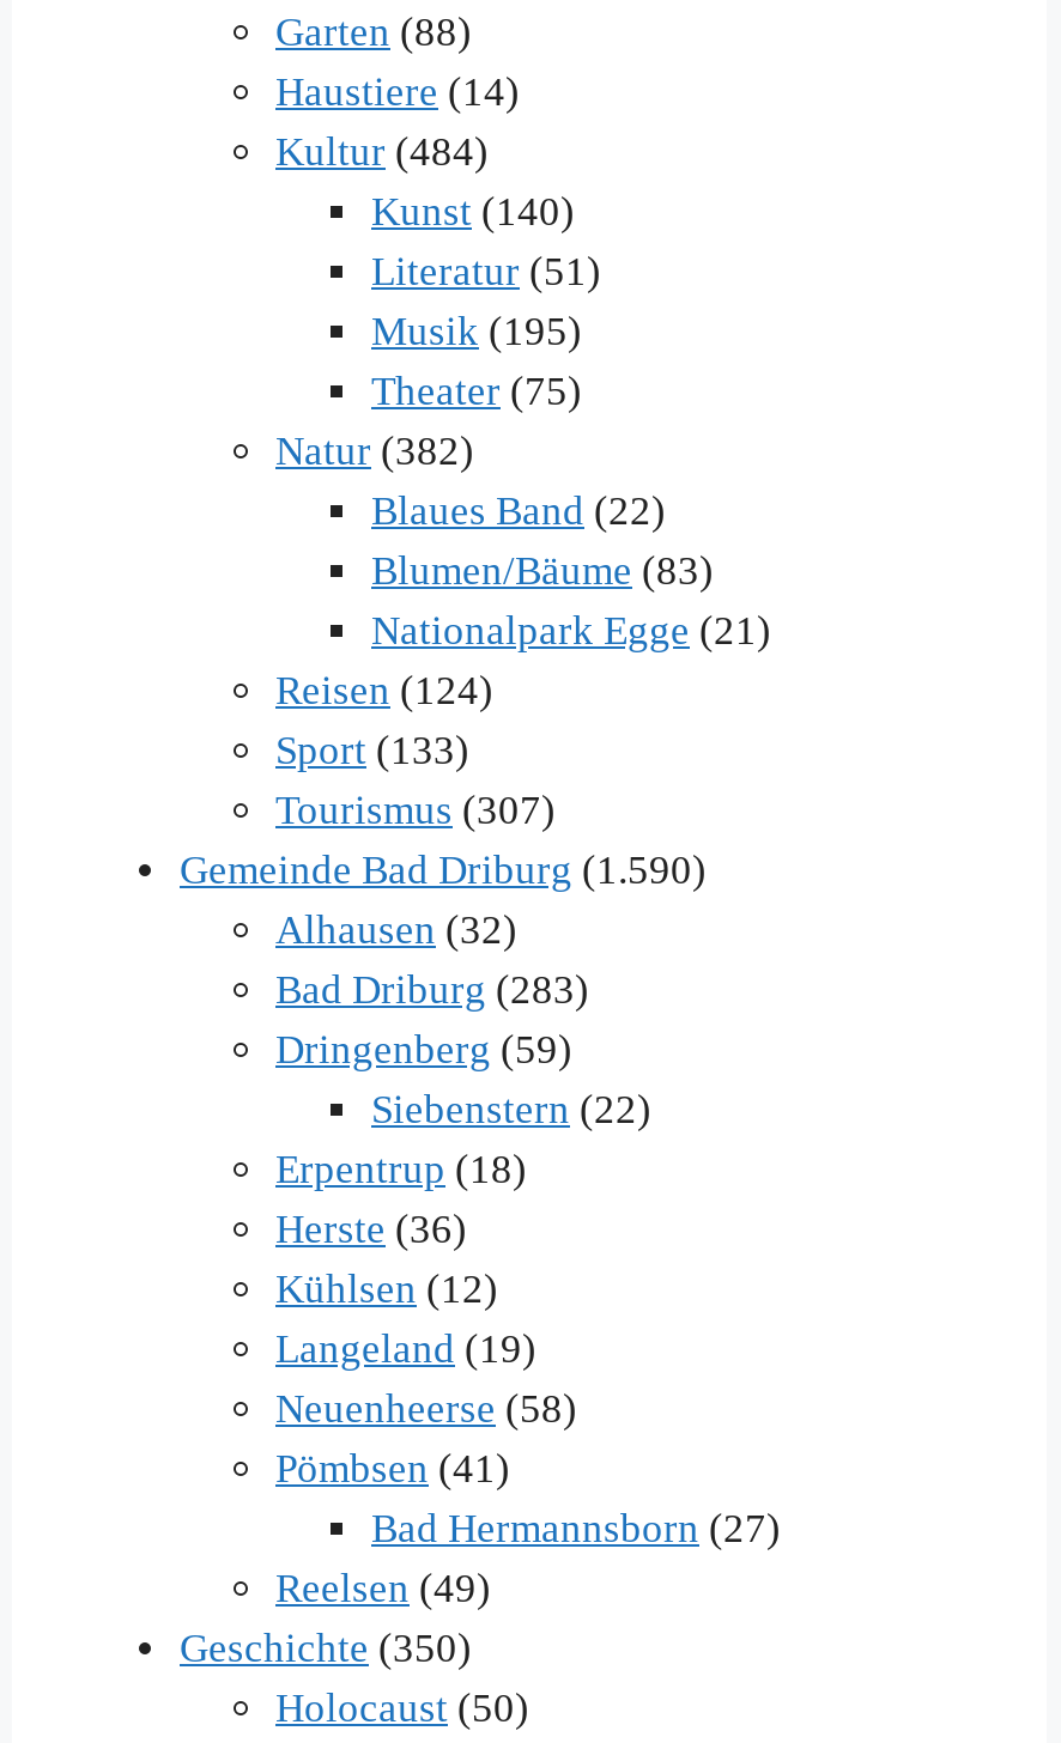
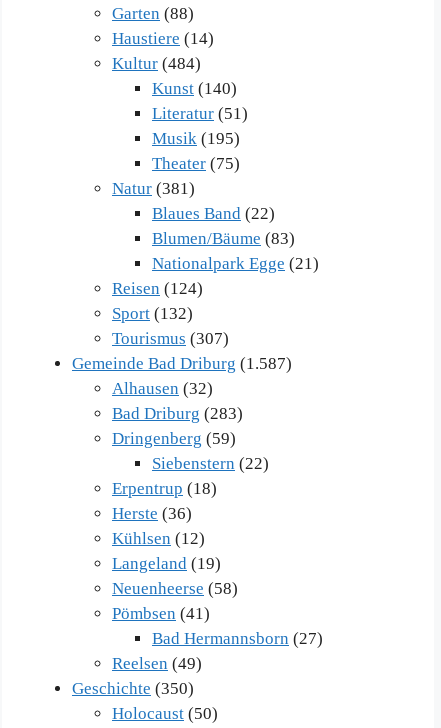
[275,429,474,475] Natur (382) -> [112,179,195,198] Natur (381)
[275,728,469,774] Sport (133) -> [112,304,193,323] Sport (132)
[180,848,707,894] Gemeinde Bad Driburg (1.590) -> [72,354,292,373] Gemeinde Bad Driburg (1.587)

